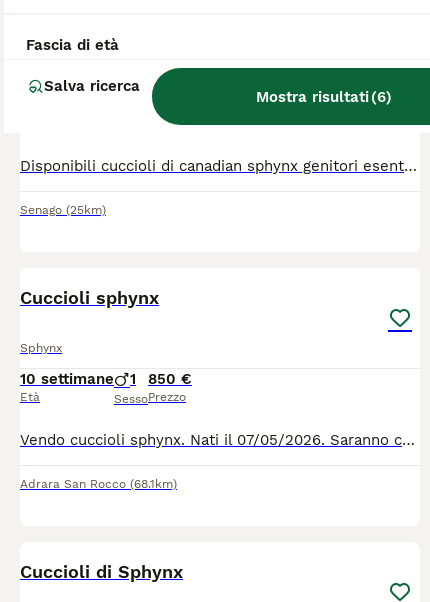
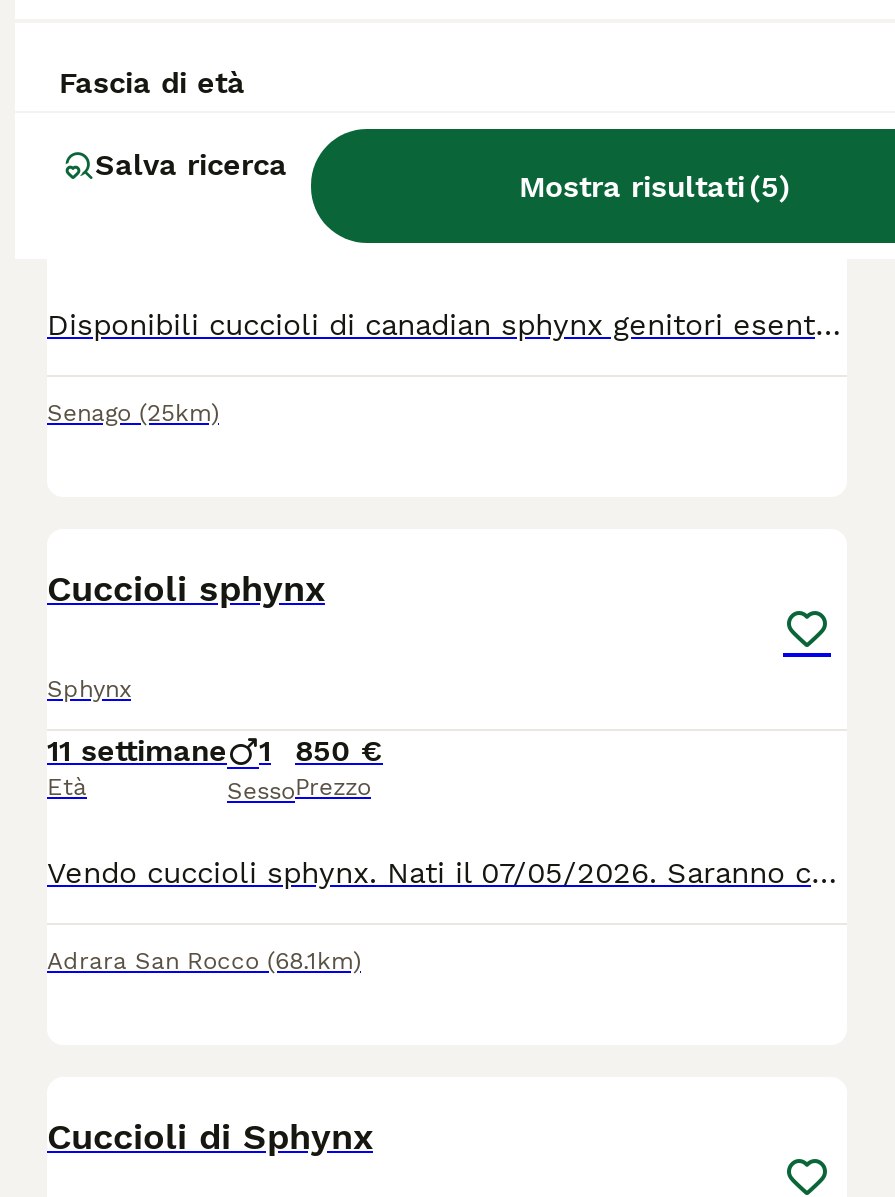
[256,87,392,105] Mostra risultati (6) -> [519,168,791,204] Mostra risultati (5)
[20,370,192,388] 10 settimane 1 850 € -> [47,733,383,769] 11 settimane 1 850 €

